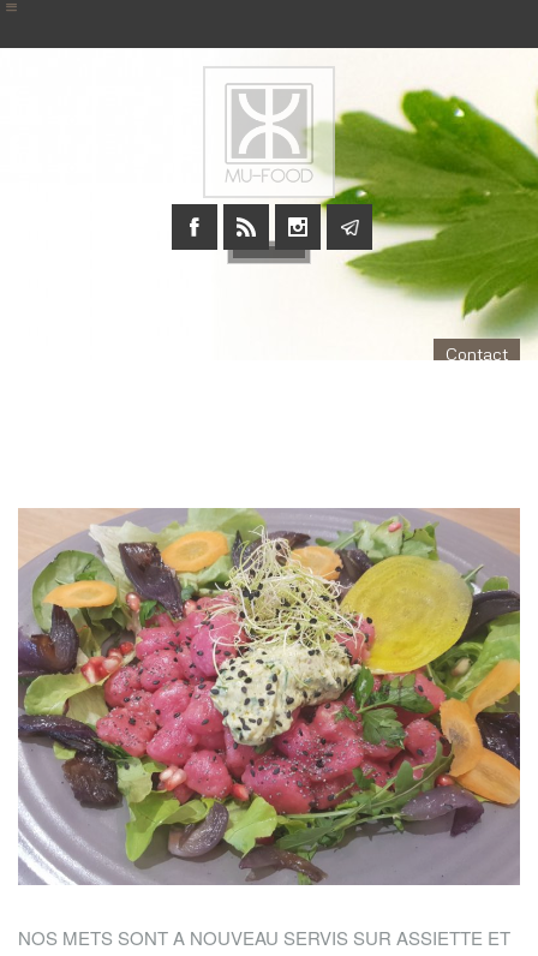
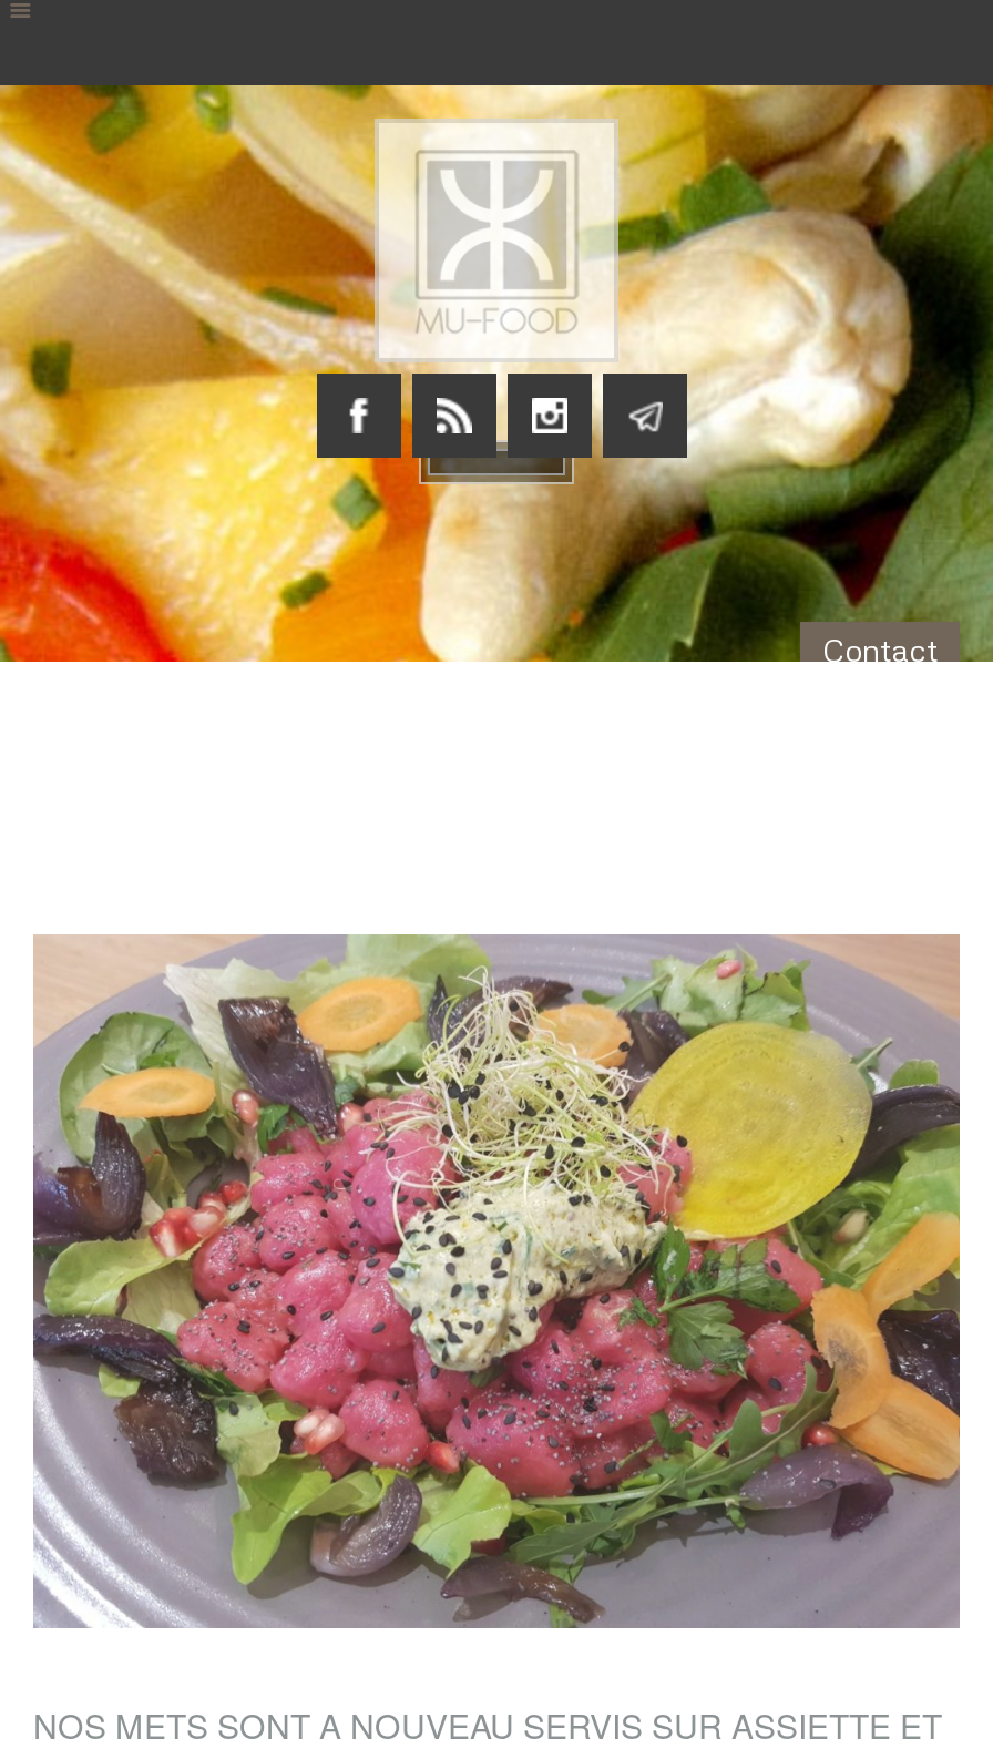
[4,47,534,360] [image] -> [7,83,986,664] [image]

